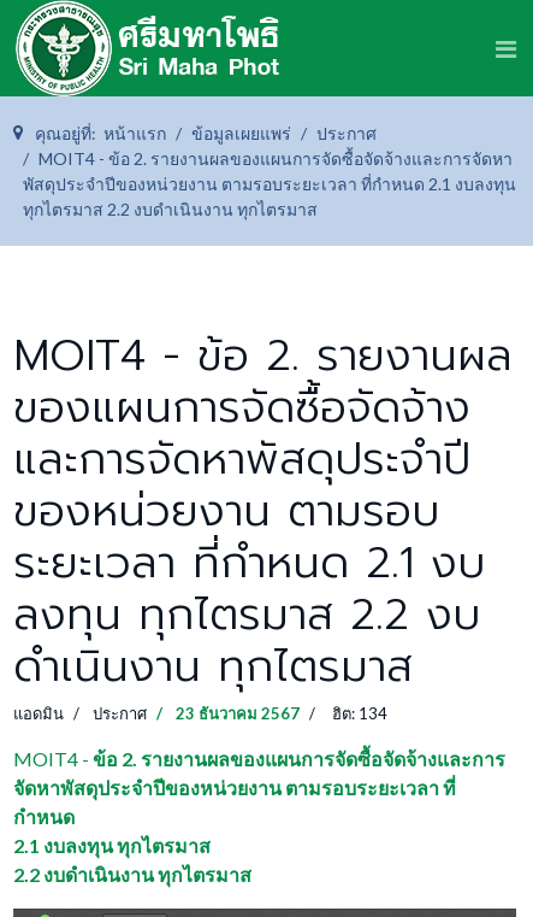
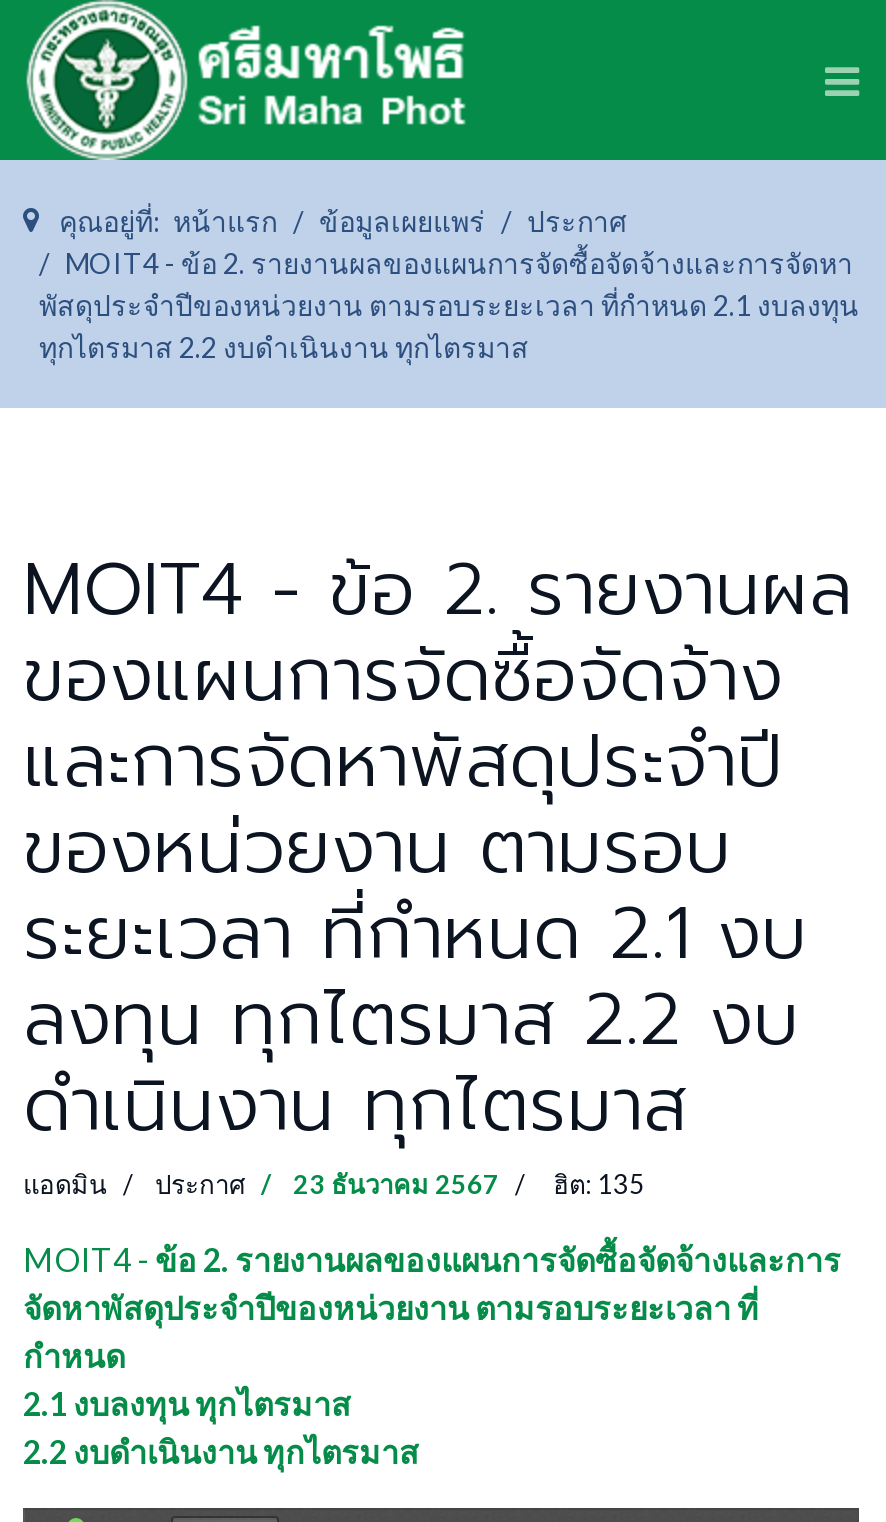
[13,704,387,723] แอดมิน ประกาศ 23 ธันวาคม 2567 ฮิต: 134 -> [23,1168,645,1200] แอดมิน ประกาศ 23 ธันวาคม 2567 ฮิต: 135

